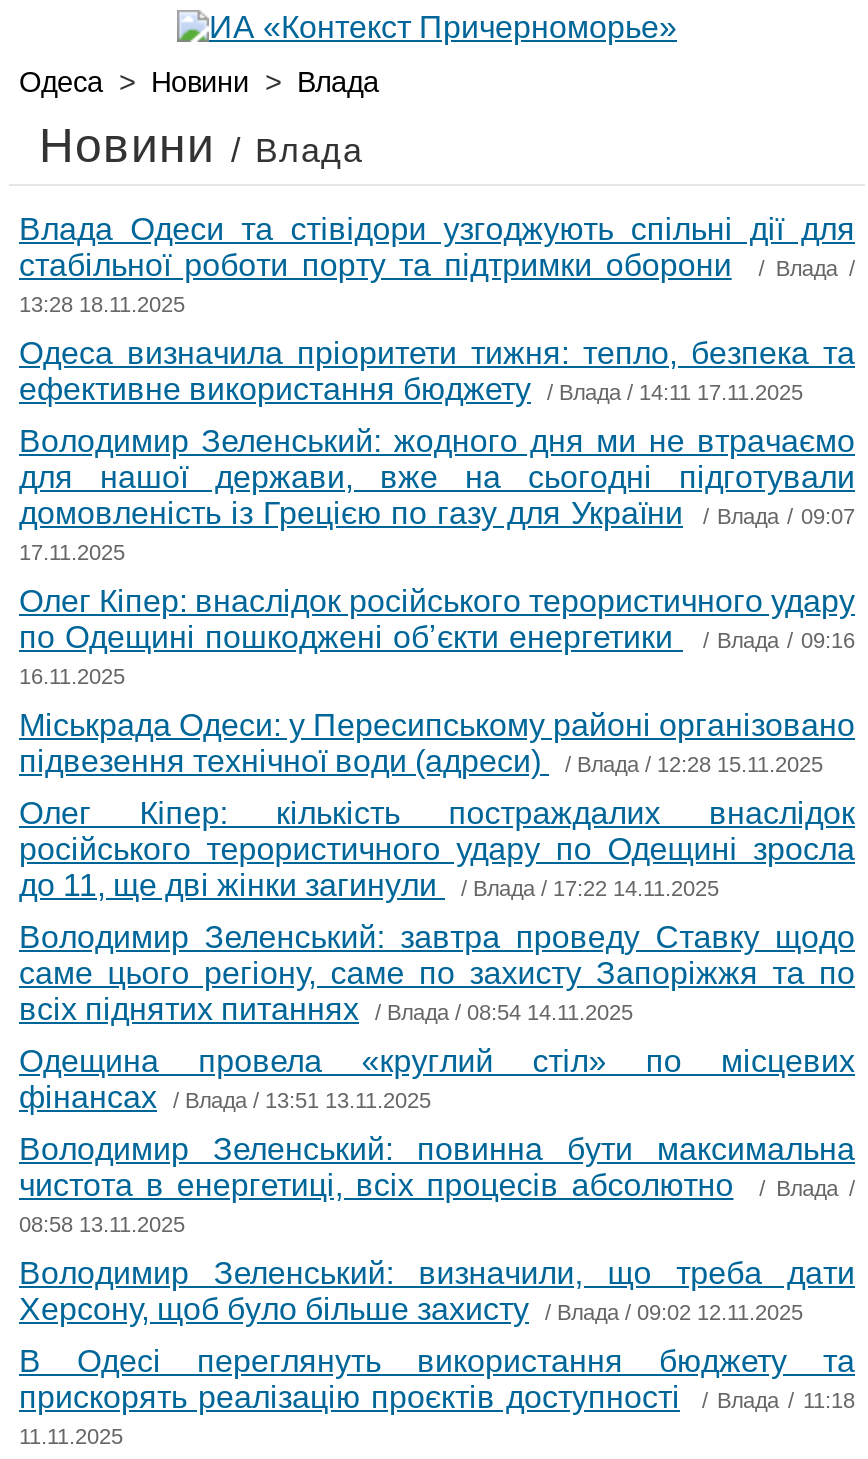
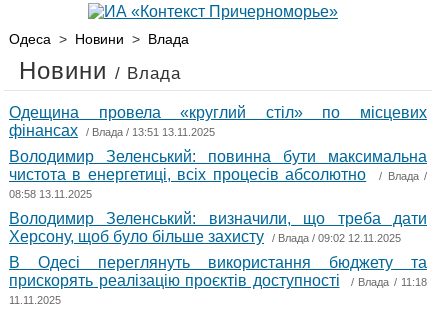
[19,212,855,1026] Влада Одеси та стівідори узгоджують спільні дії для | стабільної роботи порту та підтримки оборони | / Влада / | 13:28 18.11.2025 | Одеса визначила пріоритети тижня: тепло, безпека та | ефективне використання бюджету | / Влада / 14:11 17.11.2025 | Володимир Зеленський: жодного дня ми не втрачаємо | для нашої держави, вже на сьогодні підготували | домовленість із Грецією по газу для України | / Влада / 09:07 | 17.11.2025 | Олег Кіпер: внаслідок російського терористичного удару | по Одещині пошкоджені обʼєкти енергетики | / Влада / 09:16 | 16.11.2025 | Міськрада Одеси: у Пересипському районі організовано | підвезення технічної води (адреси) | / Влада / 12:28 15.11.2025 | Олег Кіпер: кількість постраждалих внаслідок | російського терористичного удару по Одещині зросла | до 11, ще дві жінки загинули | / Влада / 17:22 14.11.2025 | Володимир Зеленський: завтра проведу Ставку щодо | саме цього регіону, саме по захисту Запоріжжя та по | всіх піднятих питаннях | / Влада / 08:54 14.11.2025 -> none

